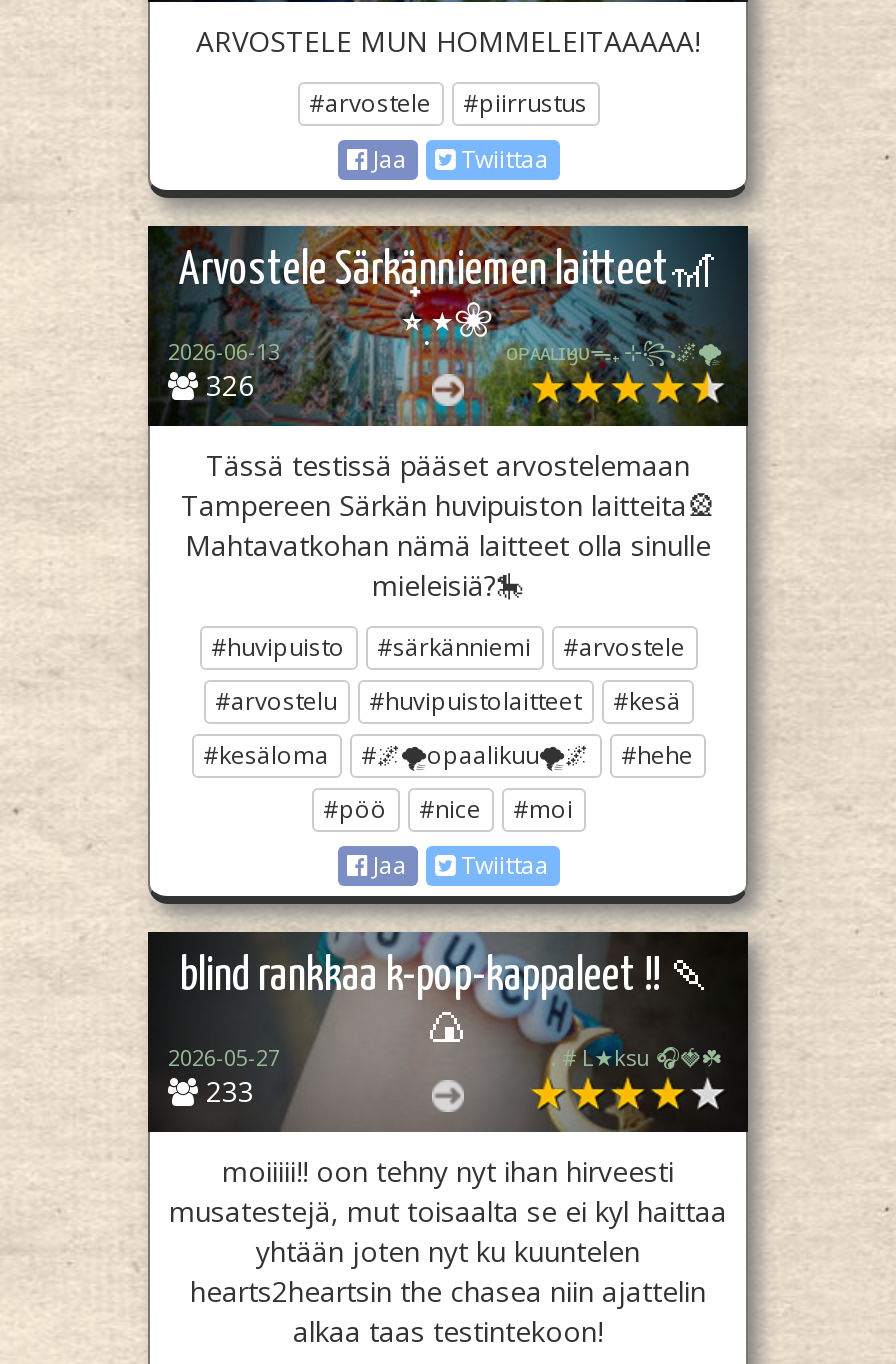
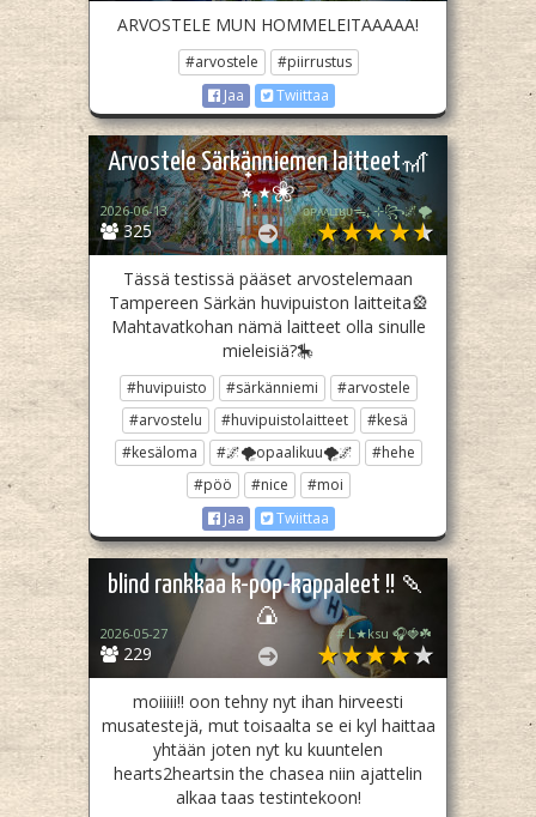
[198,367,254,405] 326 -> [118,220,152,243] 325
[198,1073,254,1111] 233 -> [118,643,152,665] 229

